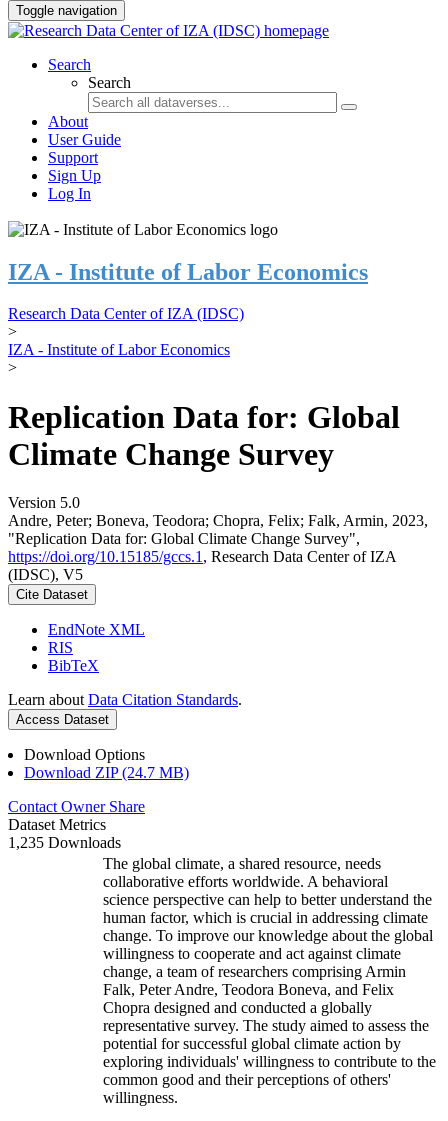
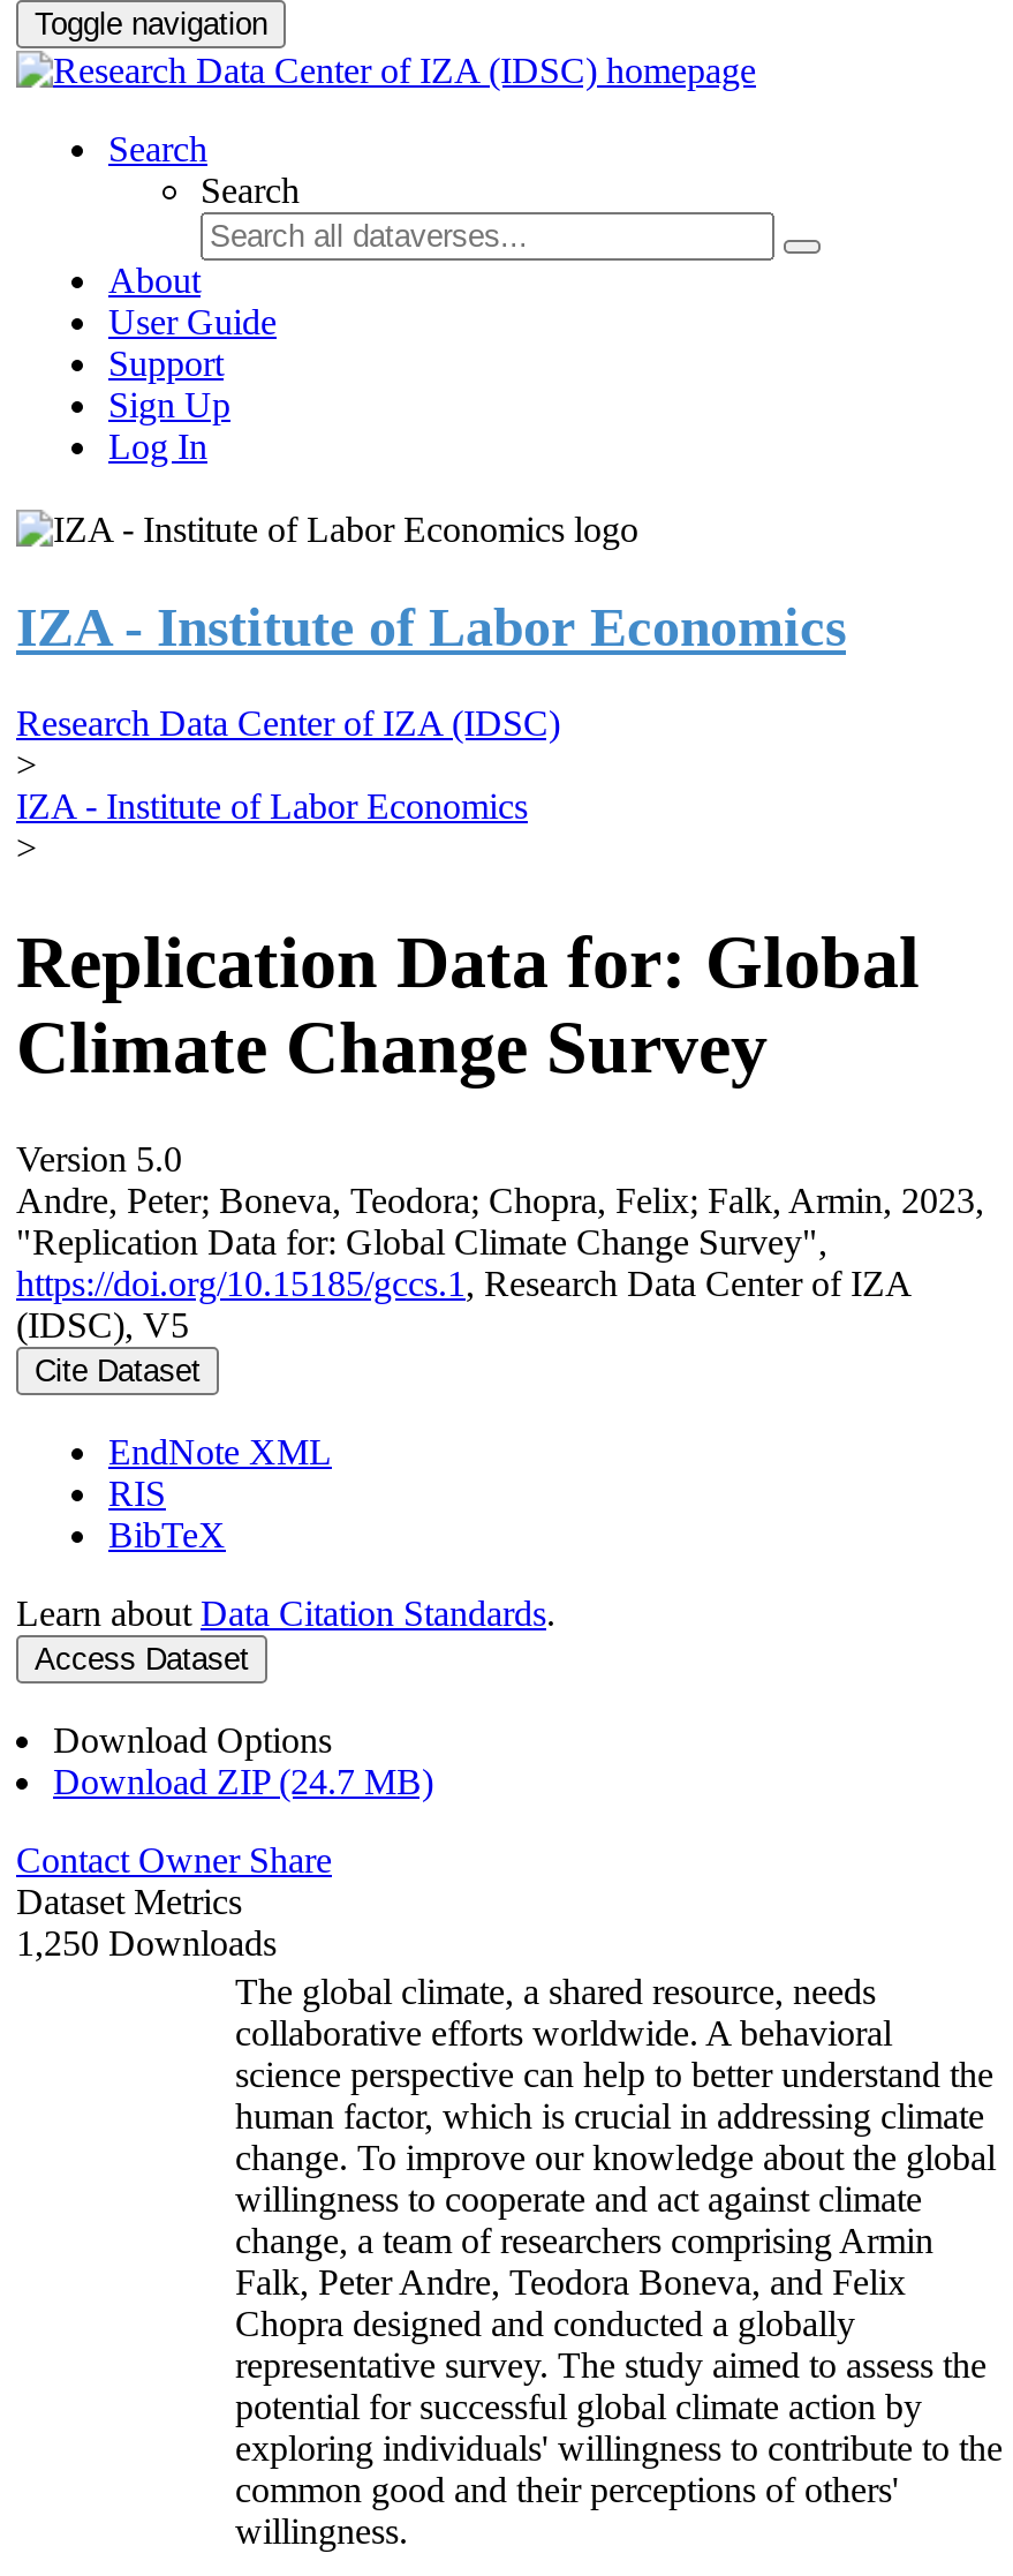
[8,834,121,851] 1,235 Downloads -> [16,1924,277,1963] 1,250 Downloads

